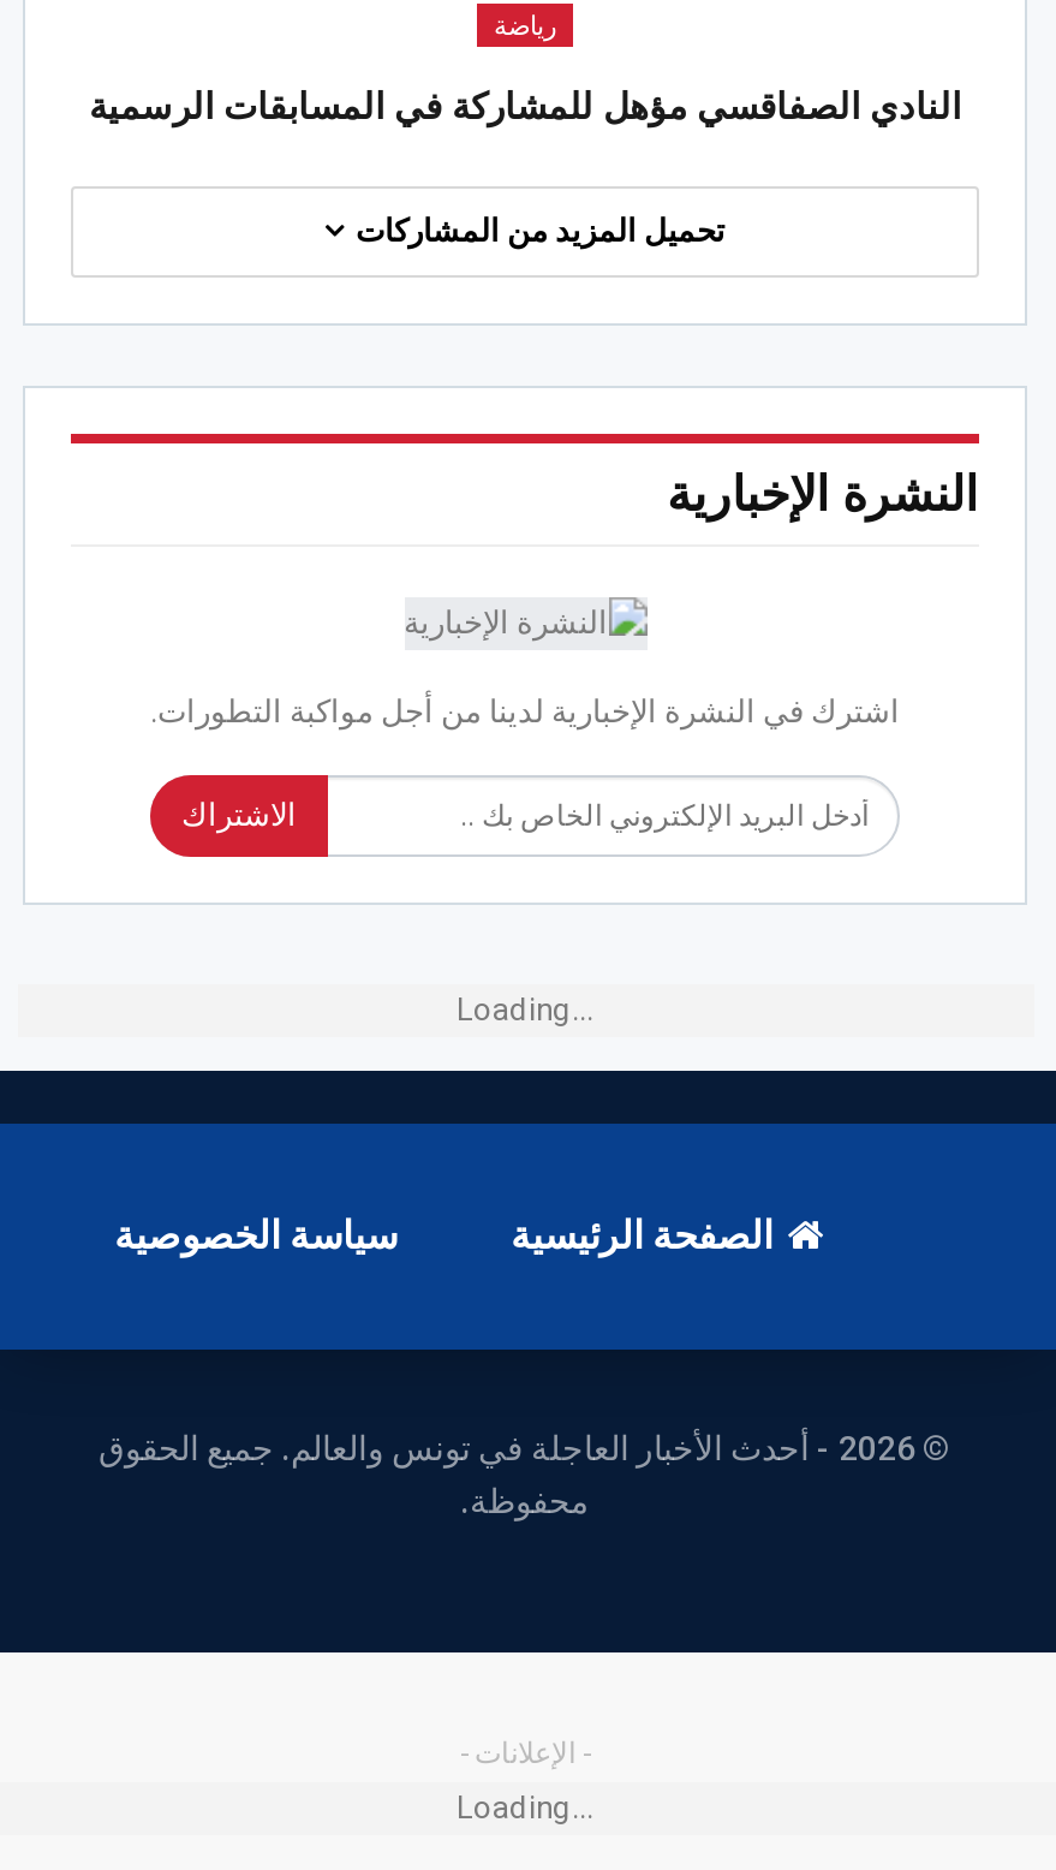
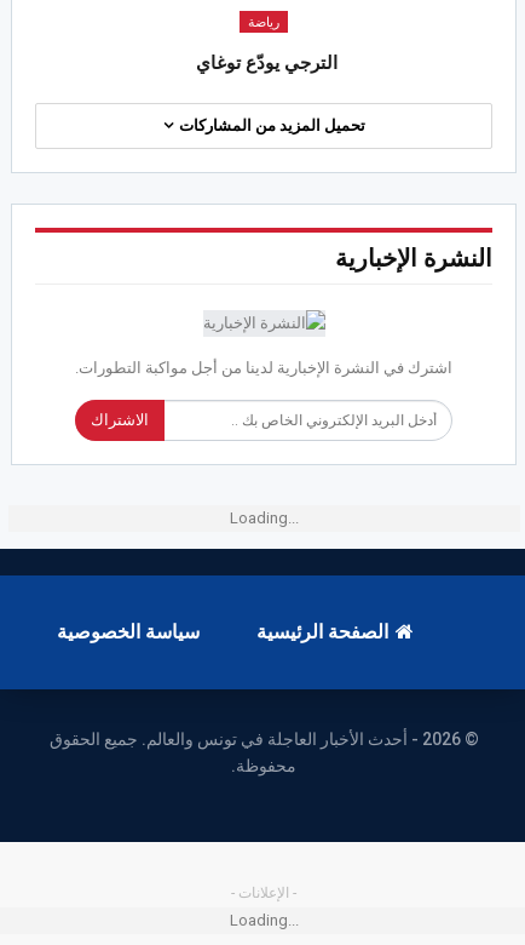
[89,85,961,129] النادي الصفاقسي مؤهل للمشاركة في المسابقات الرسمية -> [191,52,337,74] الترجي يودّع توغاي

